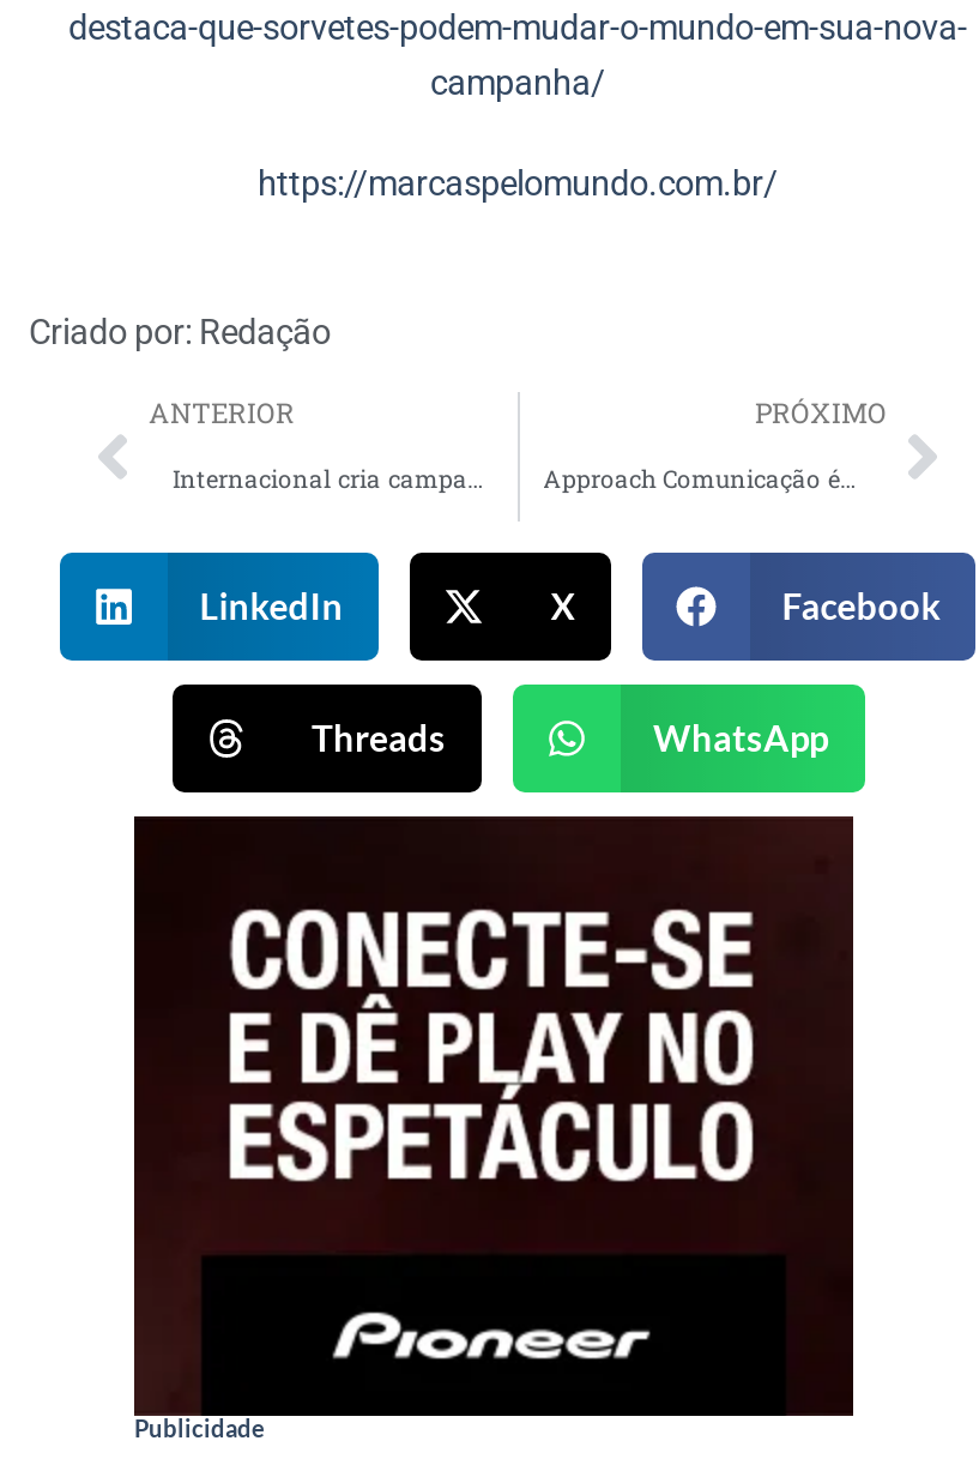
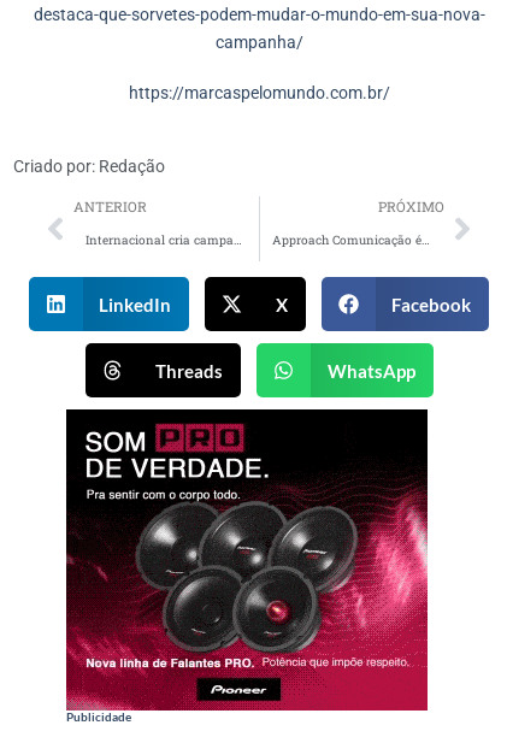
[132,815,856,1417] [image] -> [65,408,429,711] [image]

